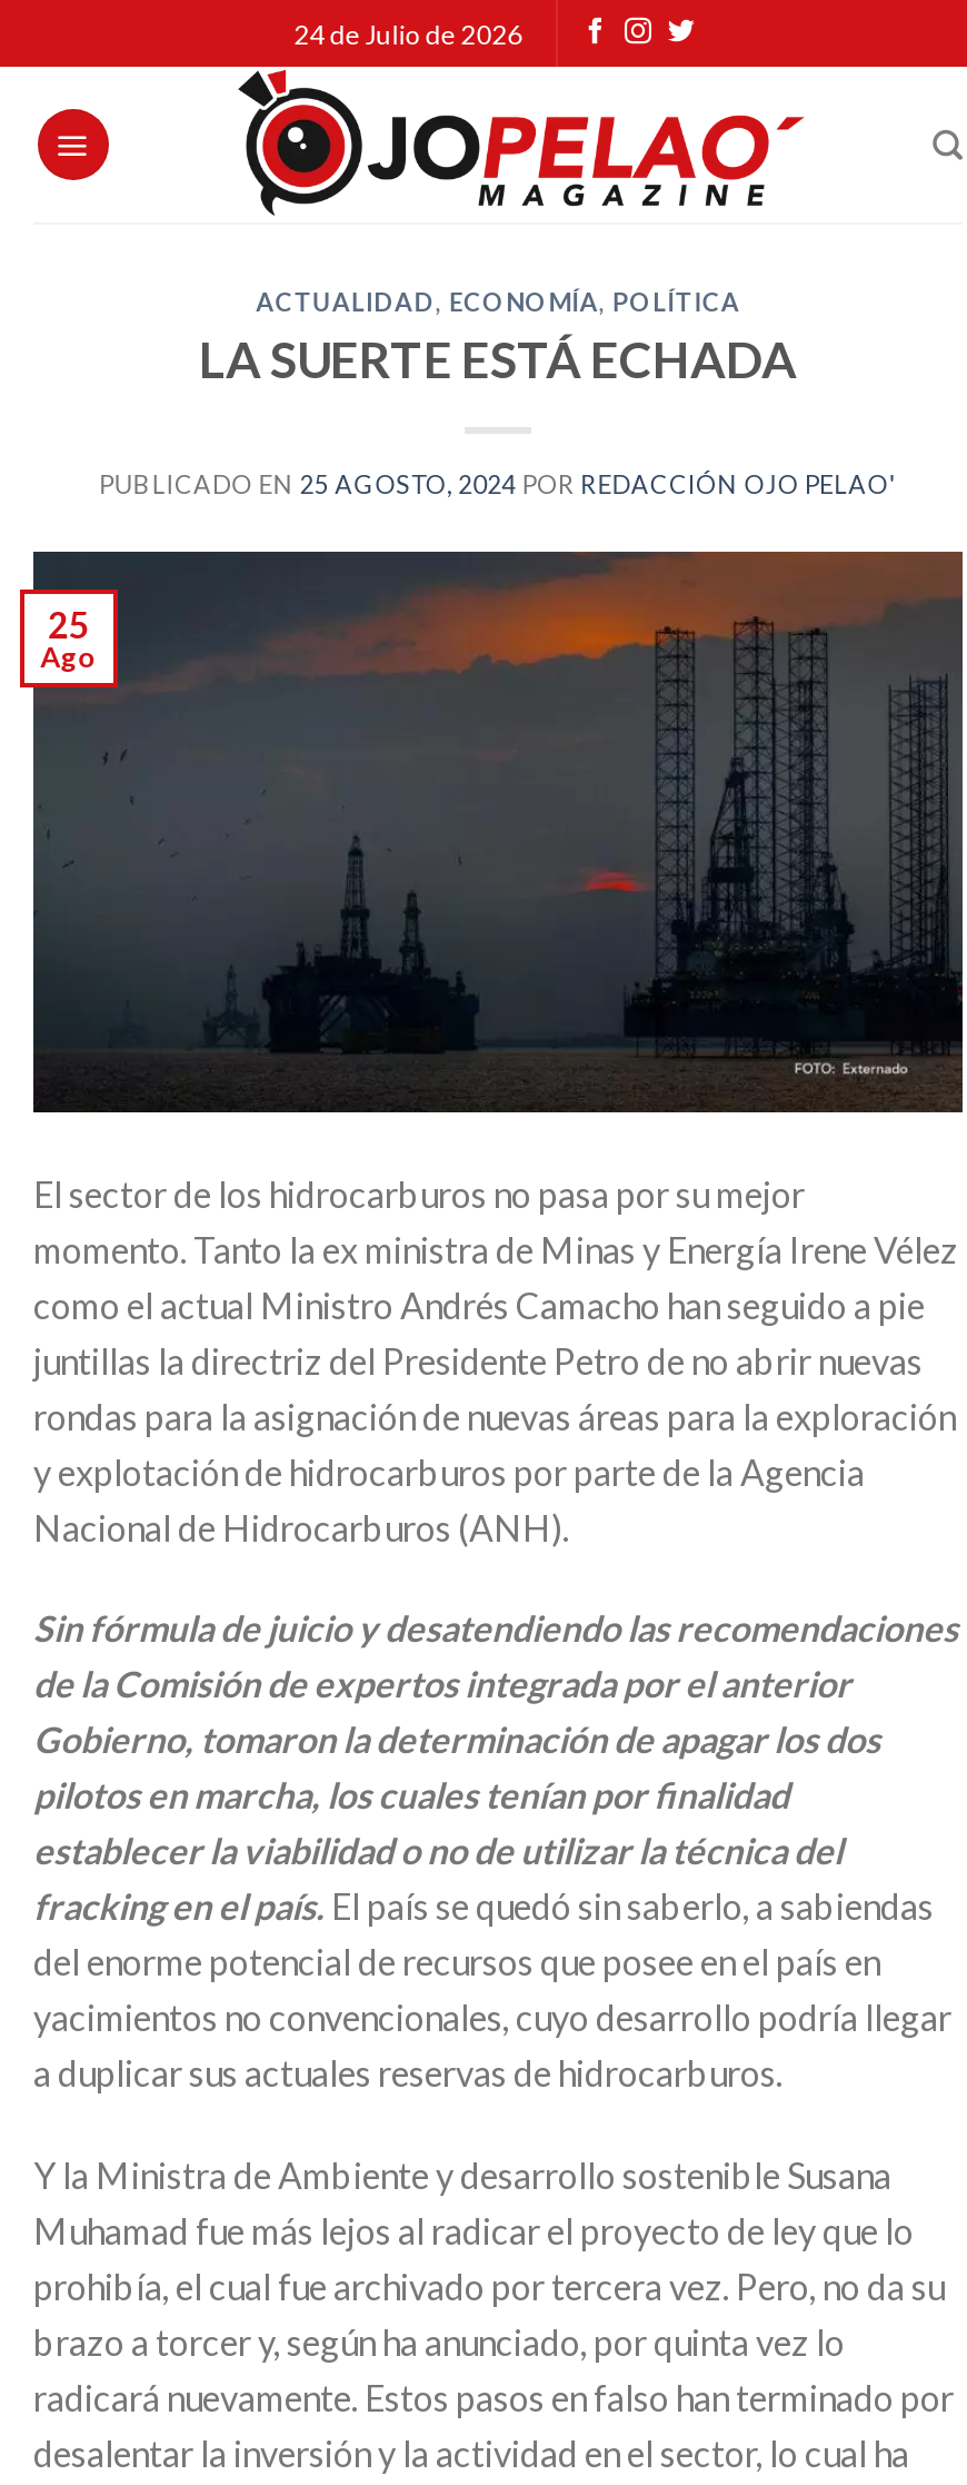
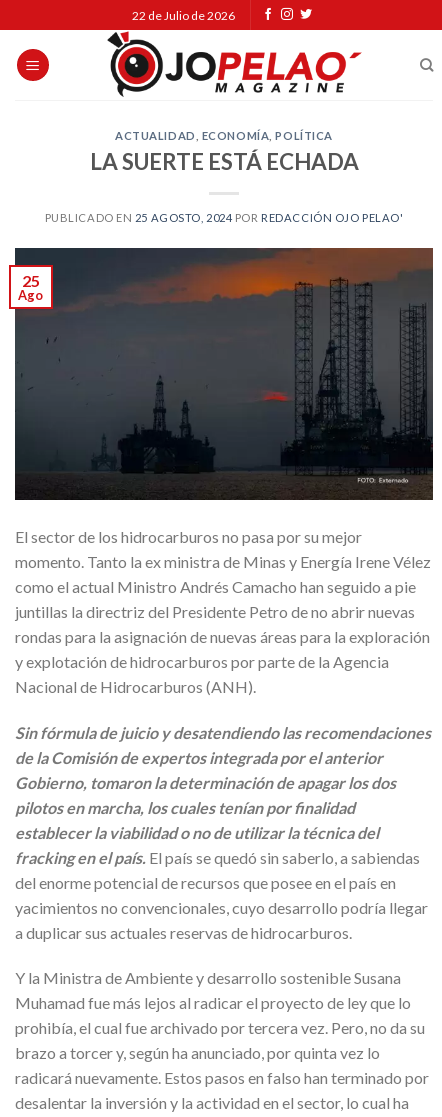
[294,17,523,50] 24 de Julio de 2026 -> [132,7,235,22] 22 de Julio de 2026

